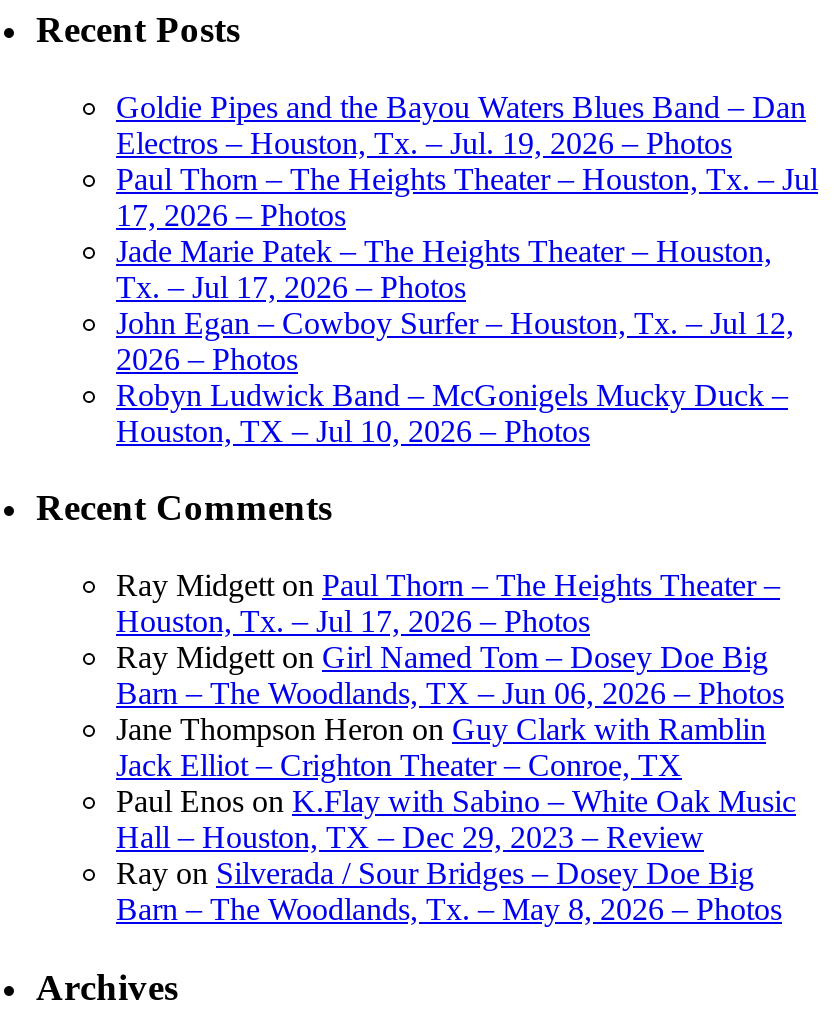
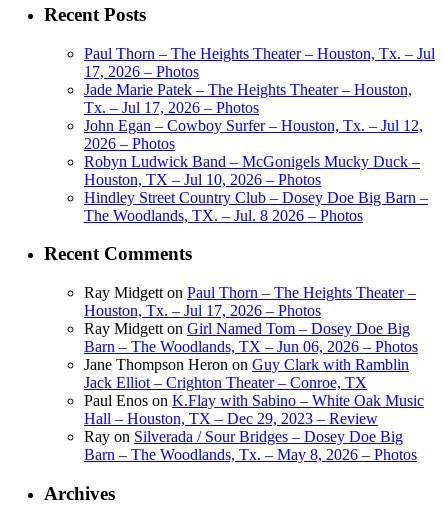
[116,89,806,159] Goldie Pipes and the Bayou Waters Blues Band – Dan | Electros – Houston, Tx. – Jul. 19, 2026 – Photos -> none
moved [116,161,818,447] -> [84,45,435,188]: Paul Thorn – The Heights Theater – Houston, Tx. – Jul | 17, 2026 – Photos | Jade Marie Patek – The Heights Theater – Houston, | Tx. – Jul 17, 2026 – Photos | John Egan – Cowboy Surfer – Houston, Tx. – Jul 12, | 2026 – Photos | Robyn Ludwick Band – McGonigels Mucky Duck – | Houston, TX – Jul 10, 2026 – Photos
none -> [84,189,428,224] Hindley Street Country Club – Dosey Doe Big Barn – | The Woodlands, TX. – Jul. 8 2026 – Photos

